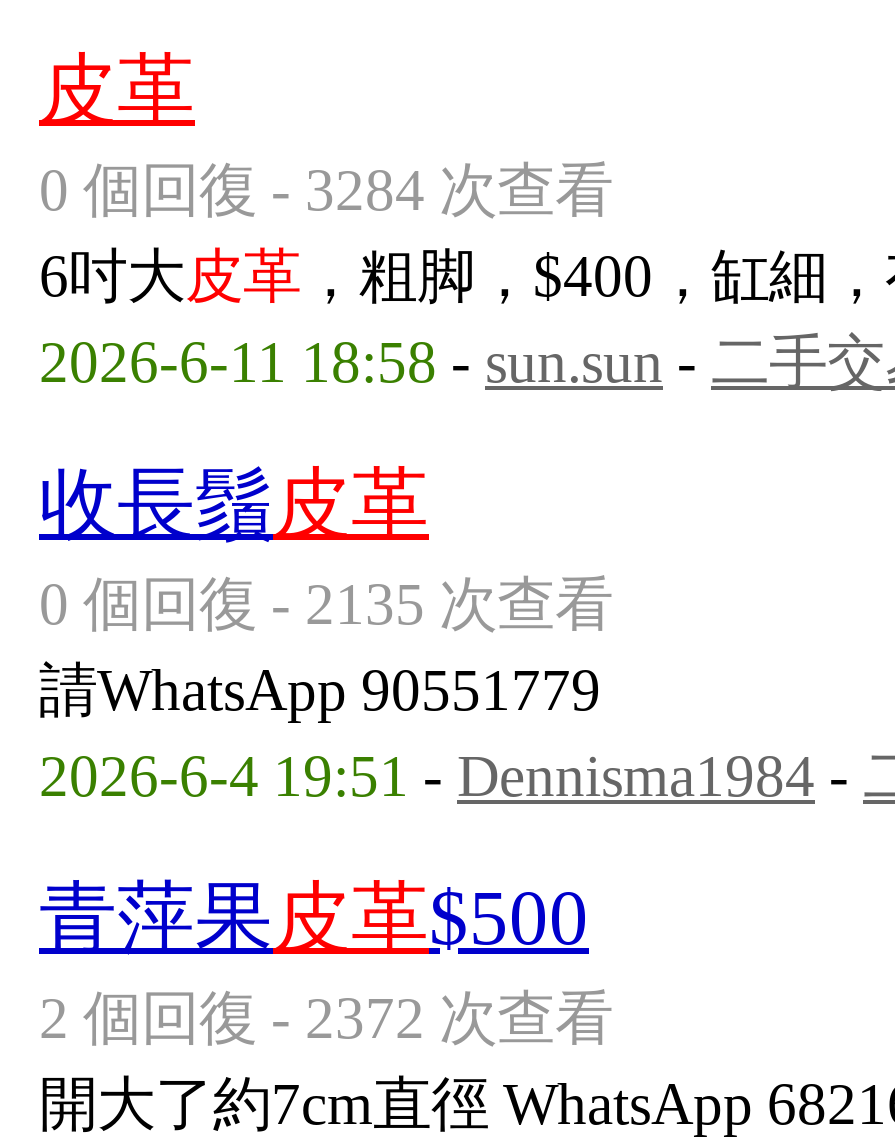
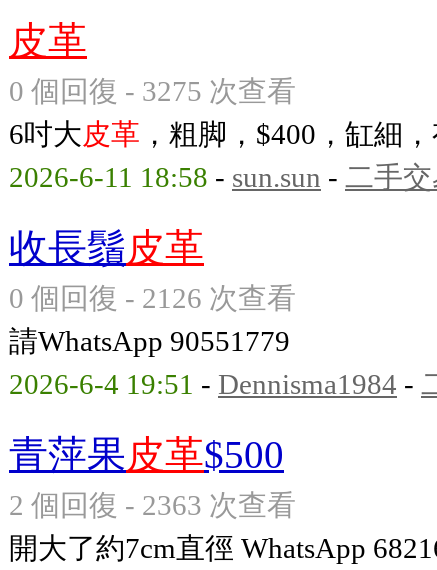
[39,158,613,222] 0 個回復 - 3284 次查看 -> [9,75,296,107] 0 個回復 - 3275 次查看
[39,572,613,636] 0 個回復 - 2135 次查看 -> [9,282,296,314] 0 個回復 - 2126 次查看
[39,986,613,1050] 2 個回復 - 2372 次查看 -> [9,489,296,521] 2 個回復 - 2363 次查看

